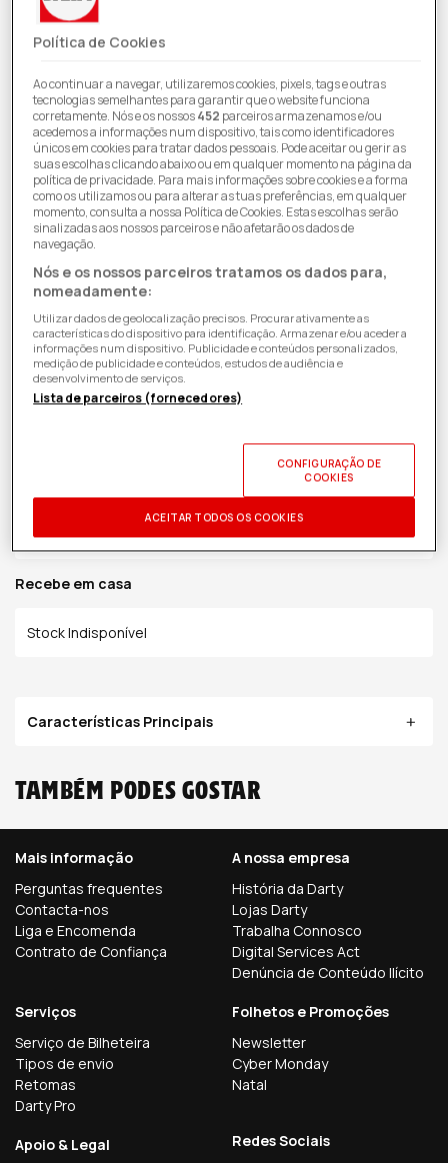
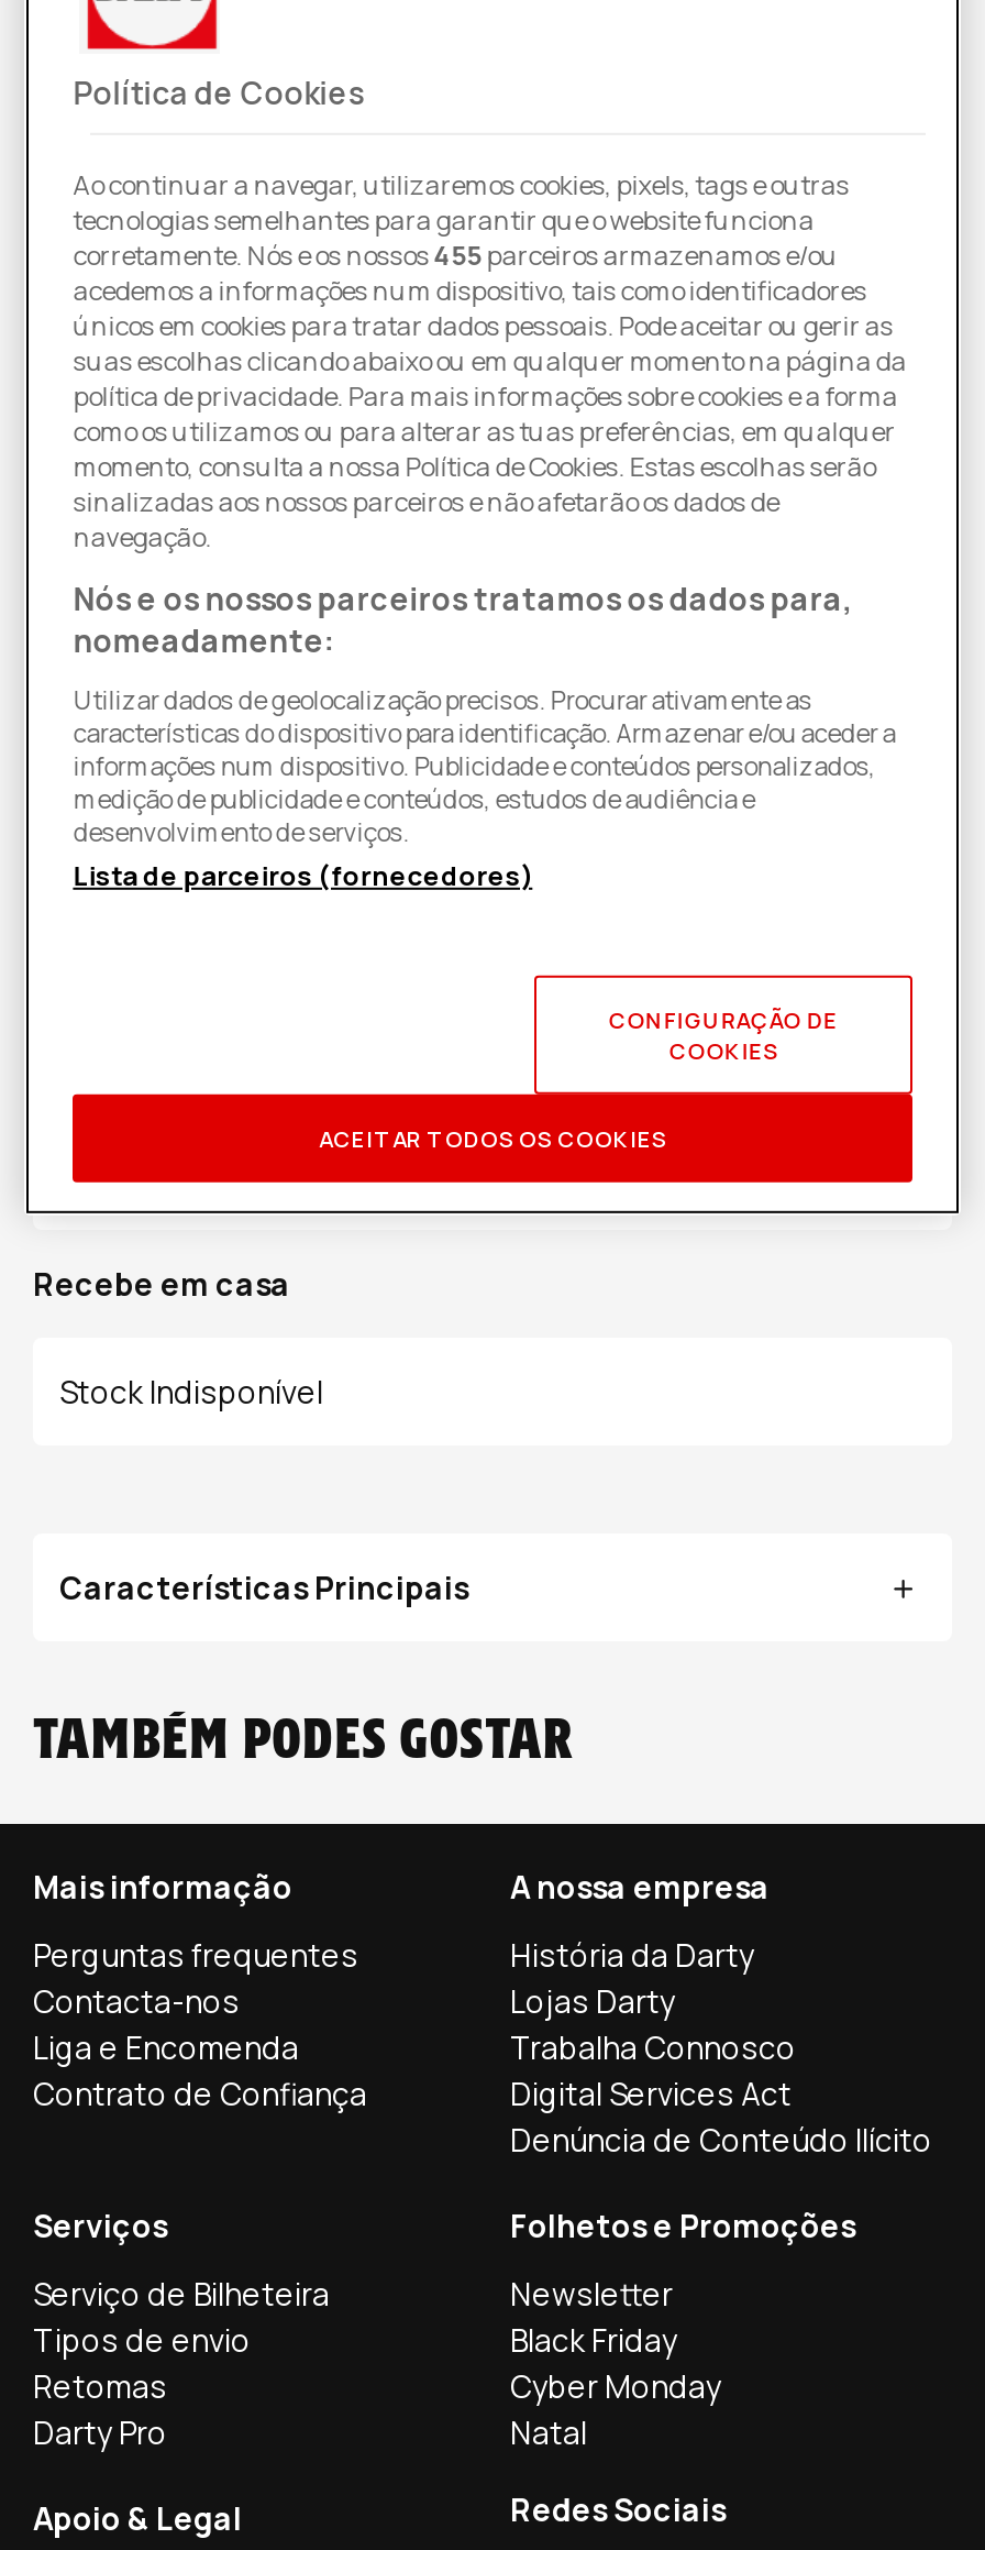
[33,108,382,125] corretamente. Nós e os nossos452 parceiros armazenamos e/ou -> [73,237,838,274] corretamente. Nós e os nossos455 parceiros armazenamos e/ou
moved [232,1054,328,1094] -> [510,2365,721,2453]: Cyber Monday | Natal
none -> [510,2319,677,2361] Black Friday

